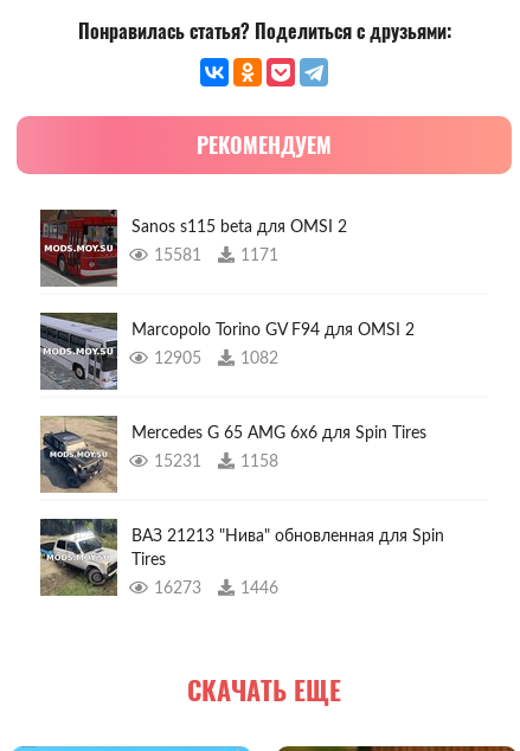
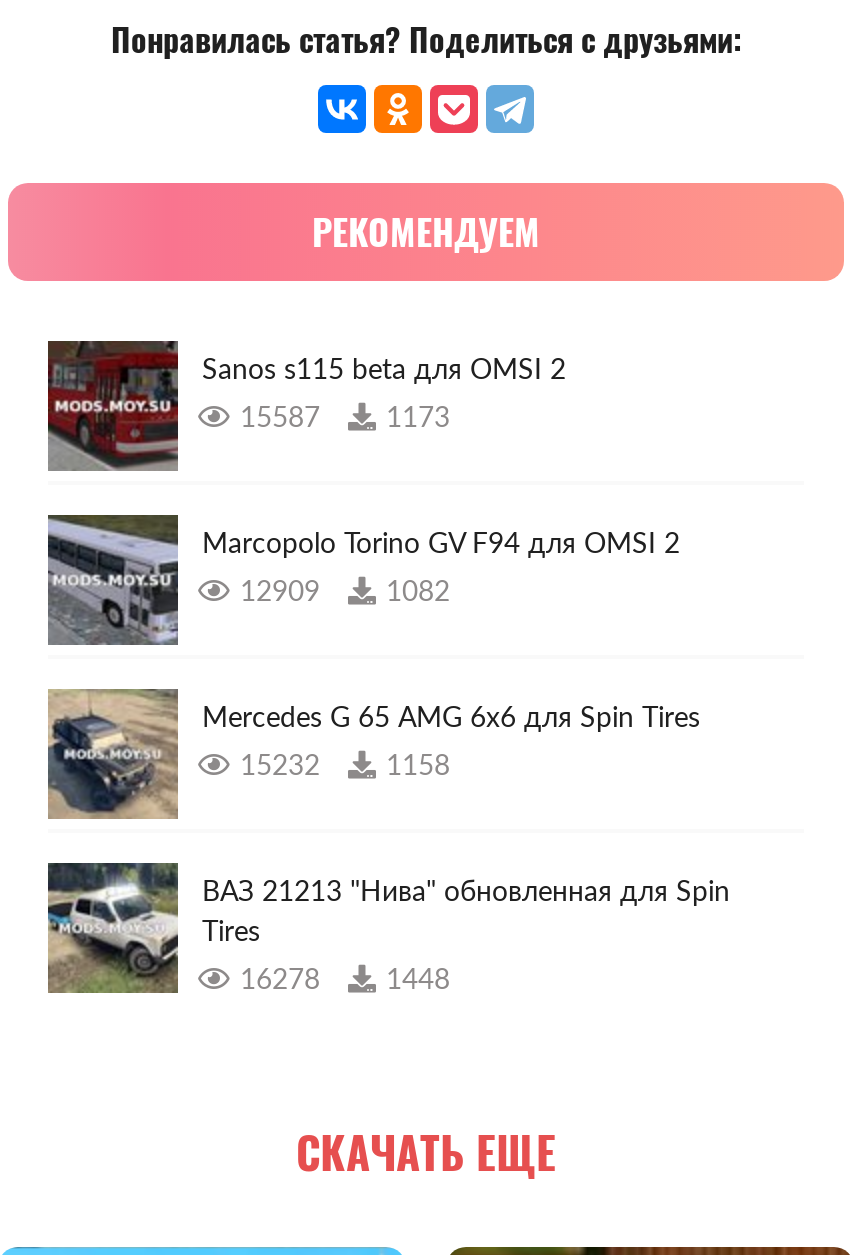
[154,247,201,264] 15581 -> [240,404,320,432] 15587
[240,247,278,264] 1171 -> [386,404,450,432] 1173
[154,350,201,367] 12905 -> [240,578,320,606] 12909
[154,453,201,470] 15231 -> [240,752,320,780] 15232
[154,580,201,597] 16273 -> [240,966,320,994] 16278
[240,580,278,597] 1446 -> [386,966,450,994] 1448

